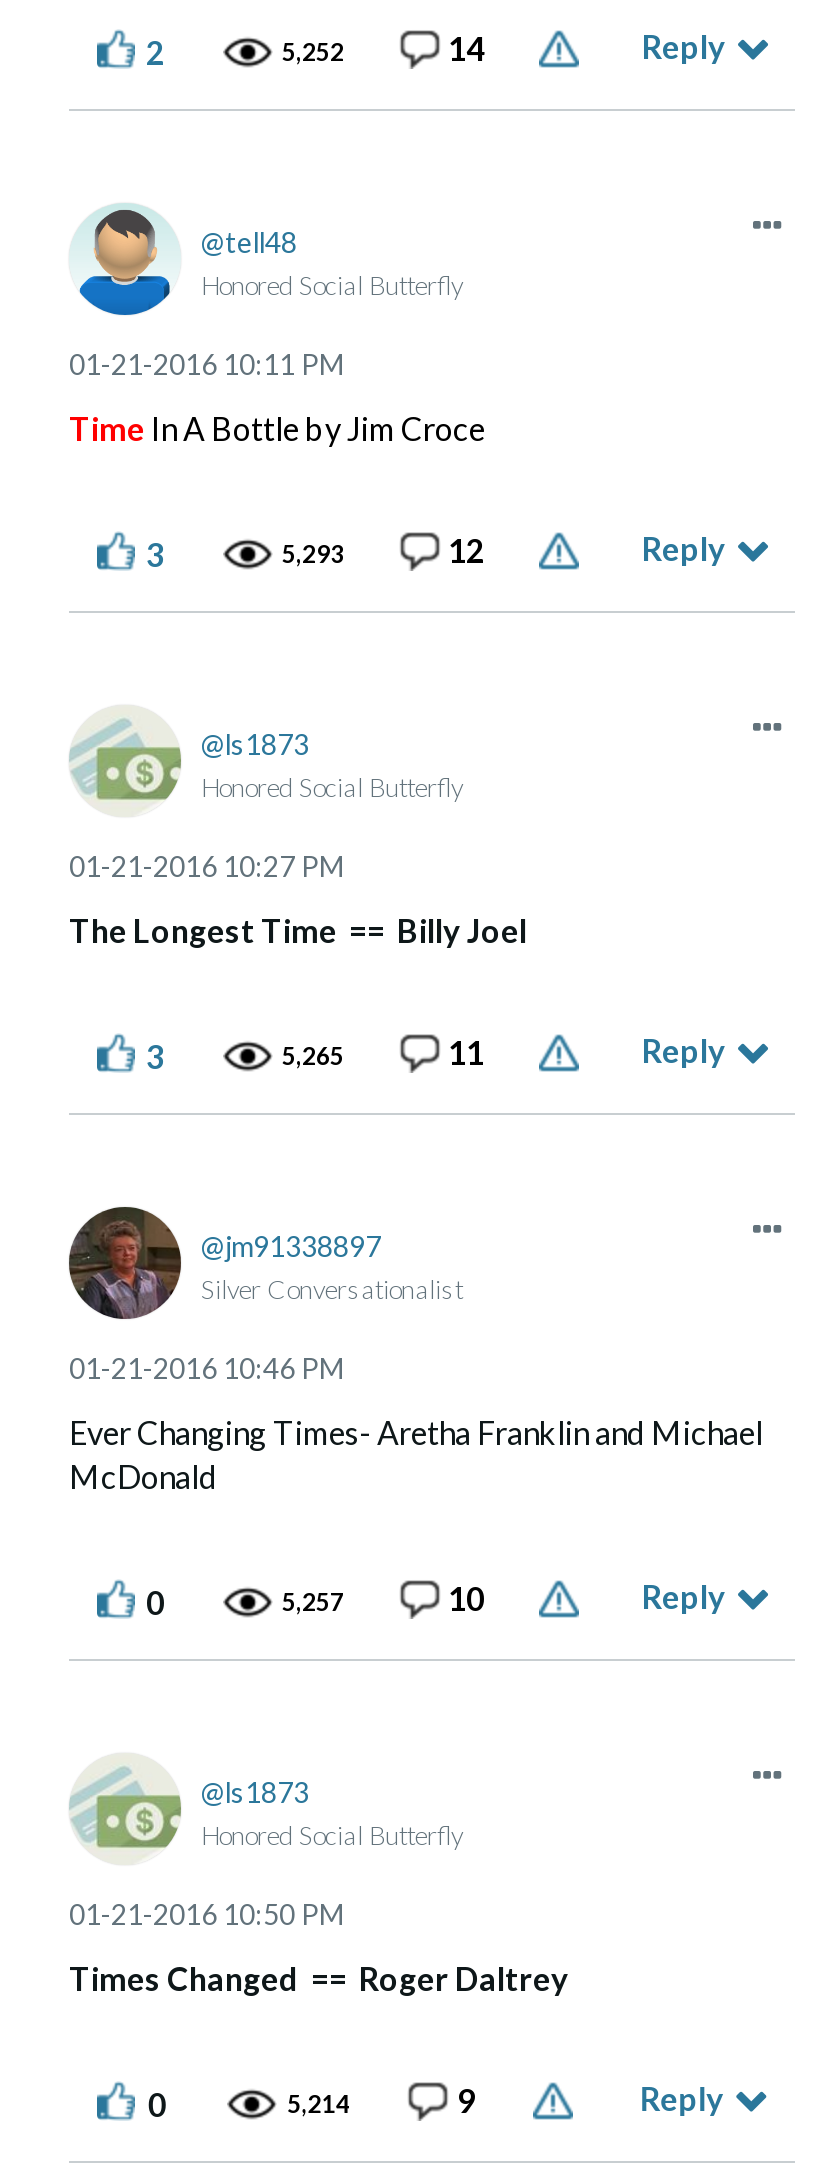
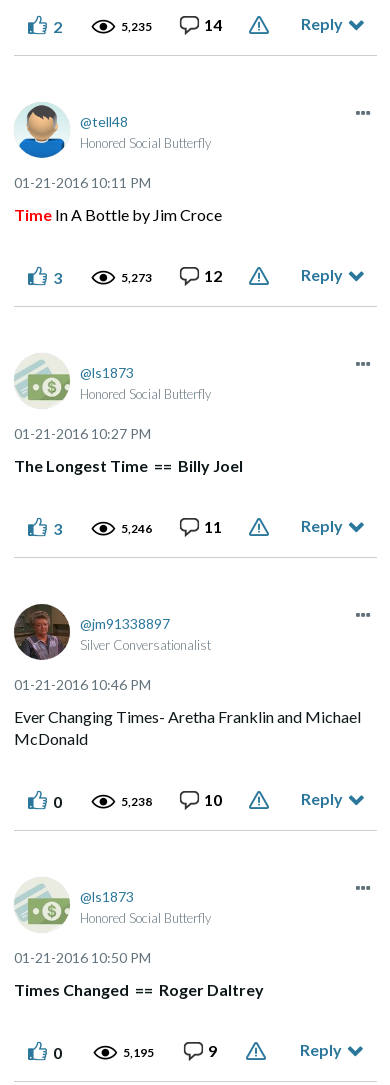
[282,36,344,66] 5,252 -> [120,19,151,34] 5,235
[282,538,344,568] 5,293 -> [120,270,151,285] 5,273
[282,1040,344,1070] 5,265 -> [120,521,151,536] 5,246
[282,1586,344,1616] 5,257 -> [120,794,151,809] 5,238
[287,2088,349,2118] 5,214 -> [123,1045,154,1060] 5,195

